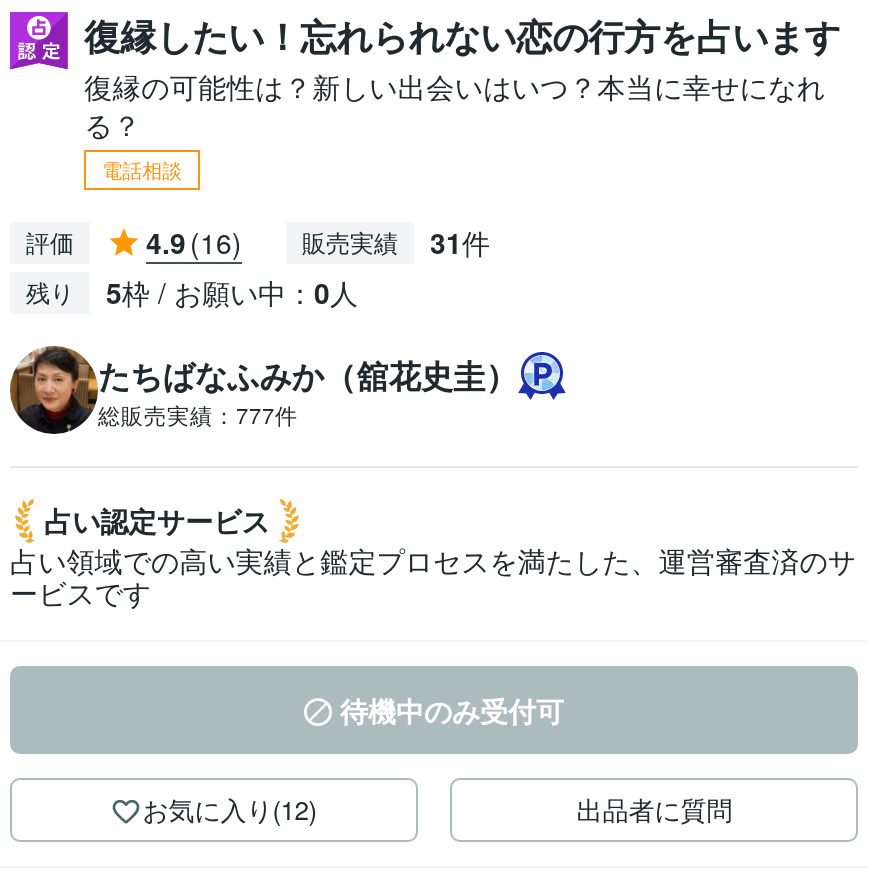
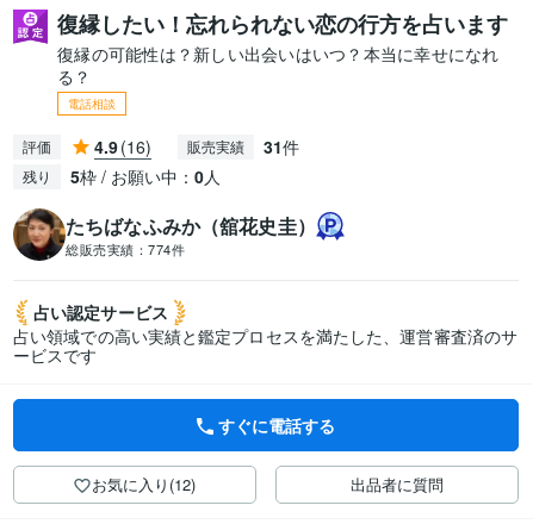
[98,398,298,430] 総販売実績：777件 -> [66,239,185,259] 総販売実績：774件
[340,690,564,730] 待機中のみ受付可 -> [218,413,335,437] すぐに電話する

